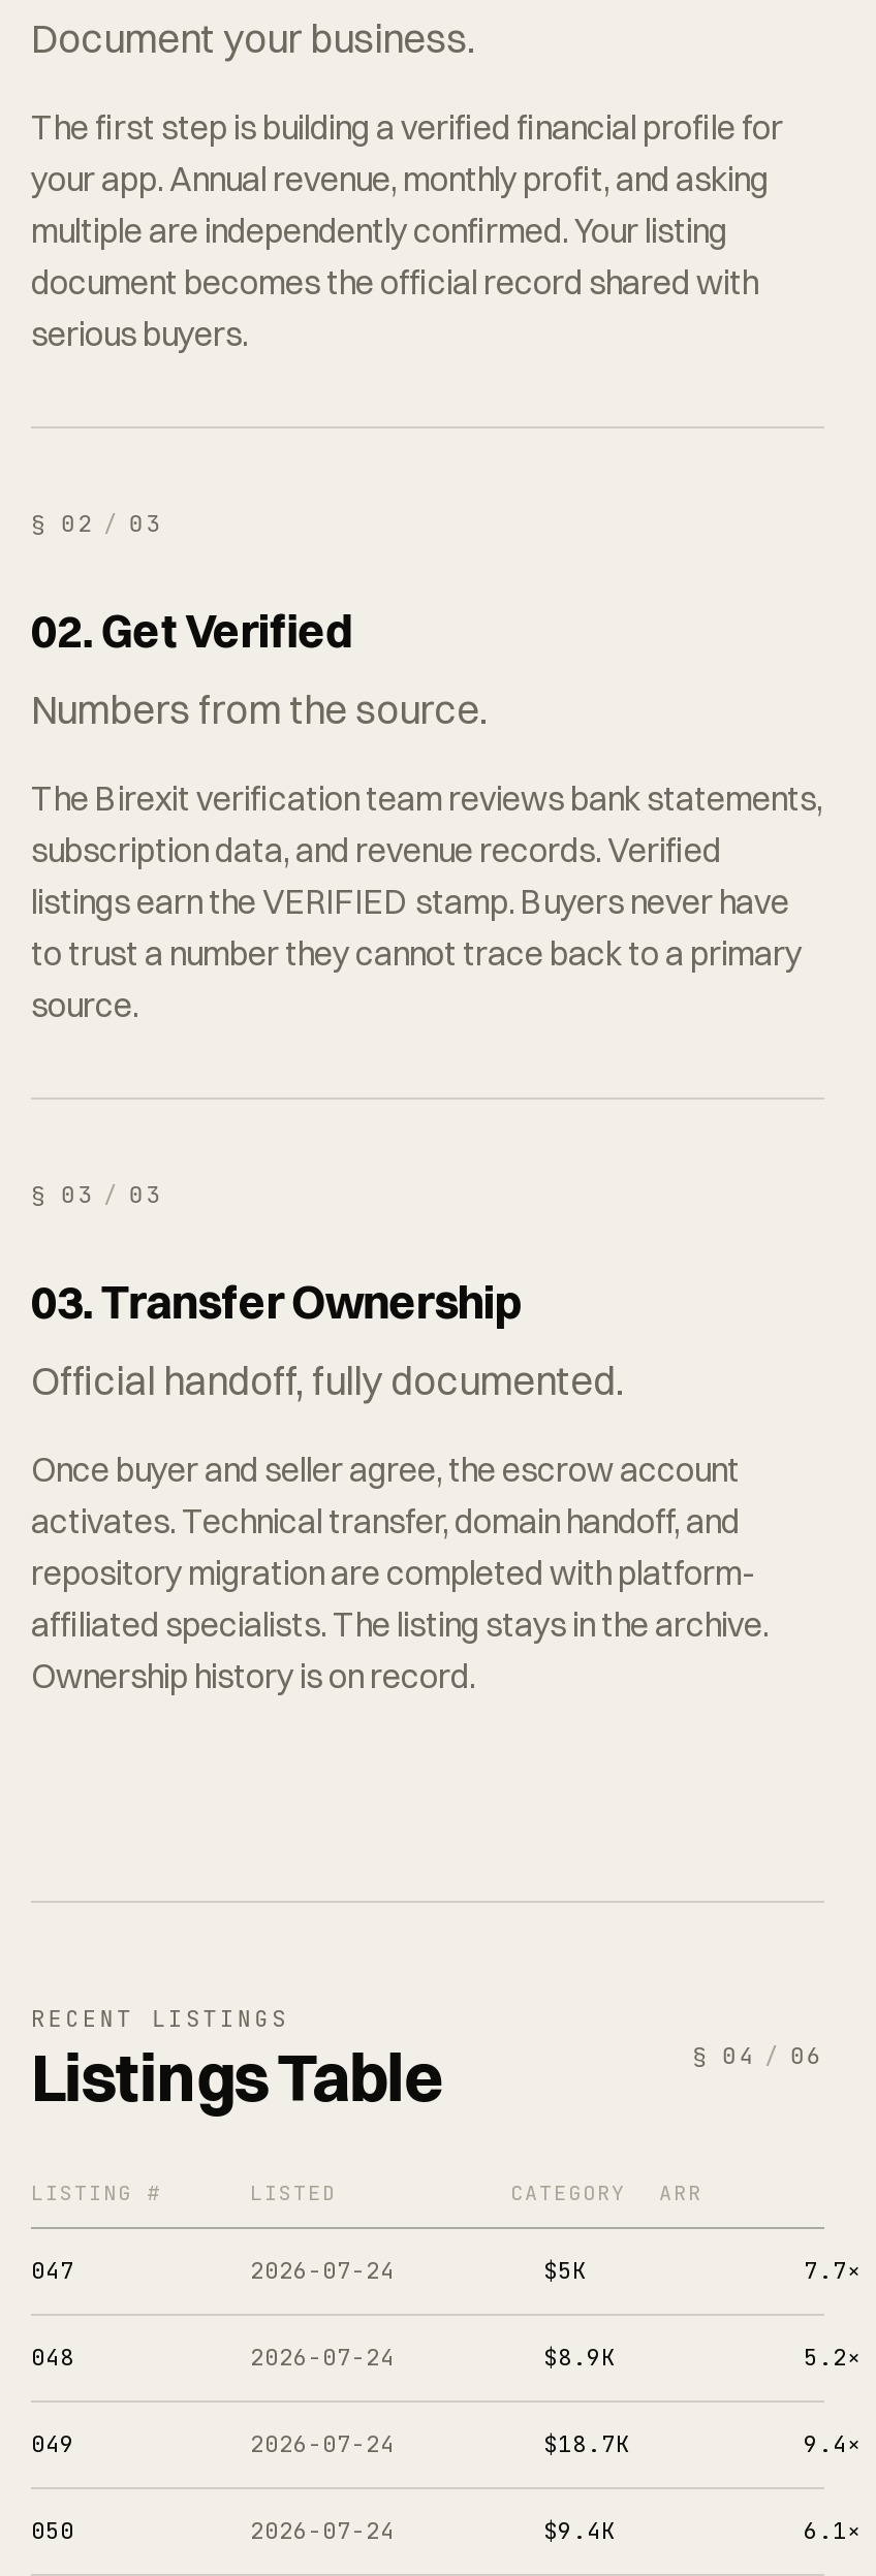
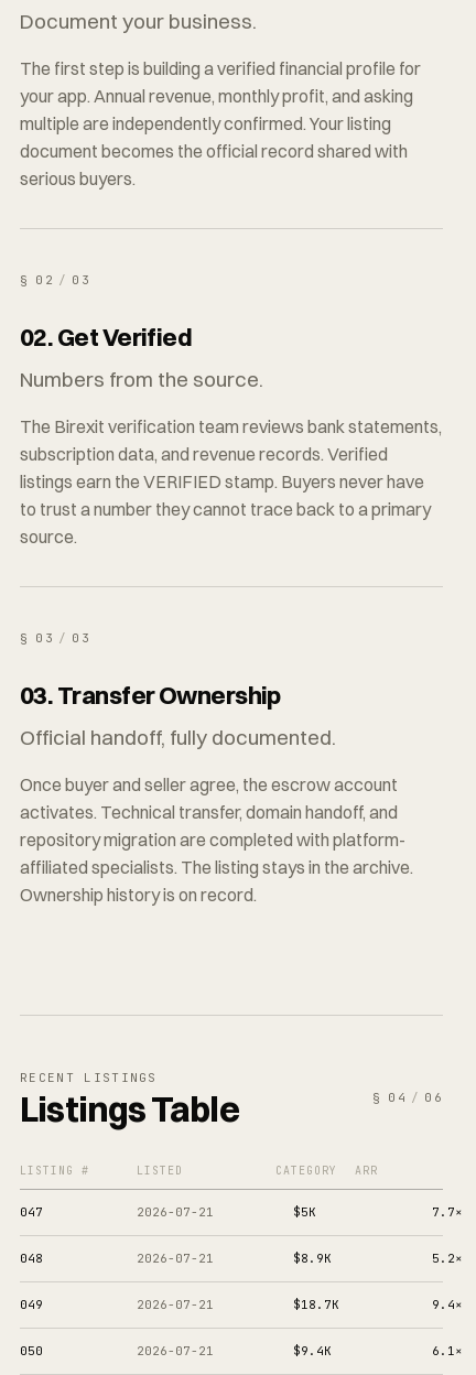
[250,2256,395,2285] 2026-07-24 -> [137,1204,214,1220] 2026-07-21
[250,2343,395,2372] 2026-07-24 -> [137,1251,214,1266] 2026-07-21
[250,2429,395,2458] 2026-07-24 -> [137,1297,214,1312] 2026-07-21
[250,2516,395,2545] 2026-07-24 -> [137,1343,214,1358] 2026-07-21

